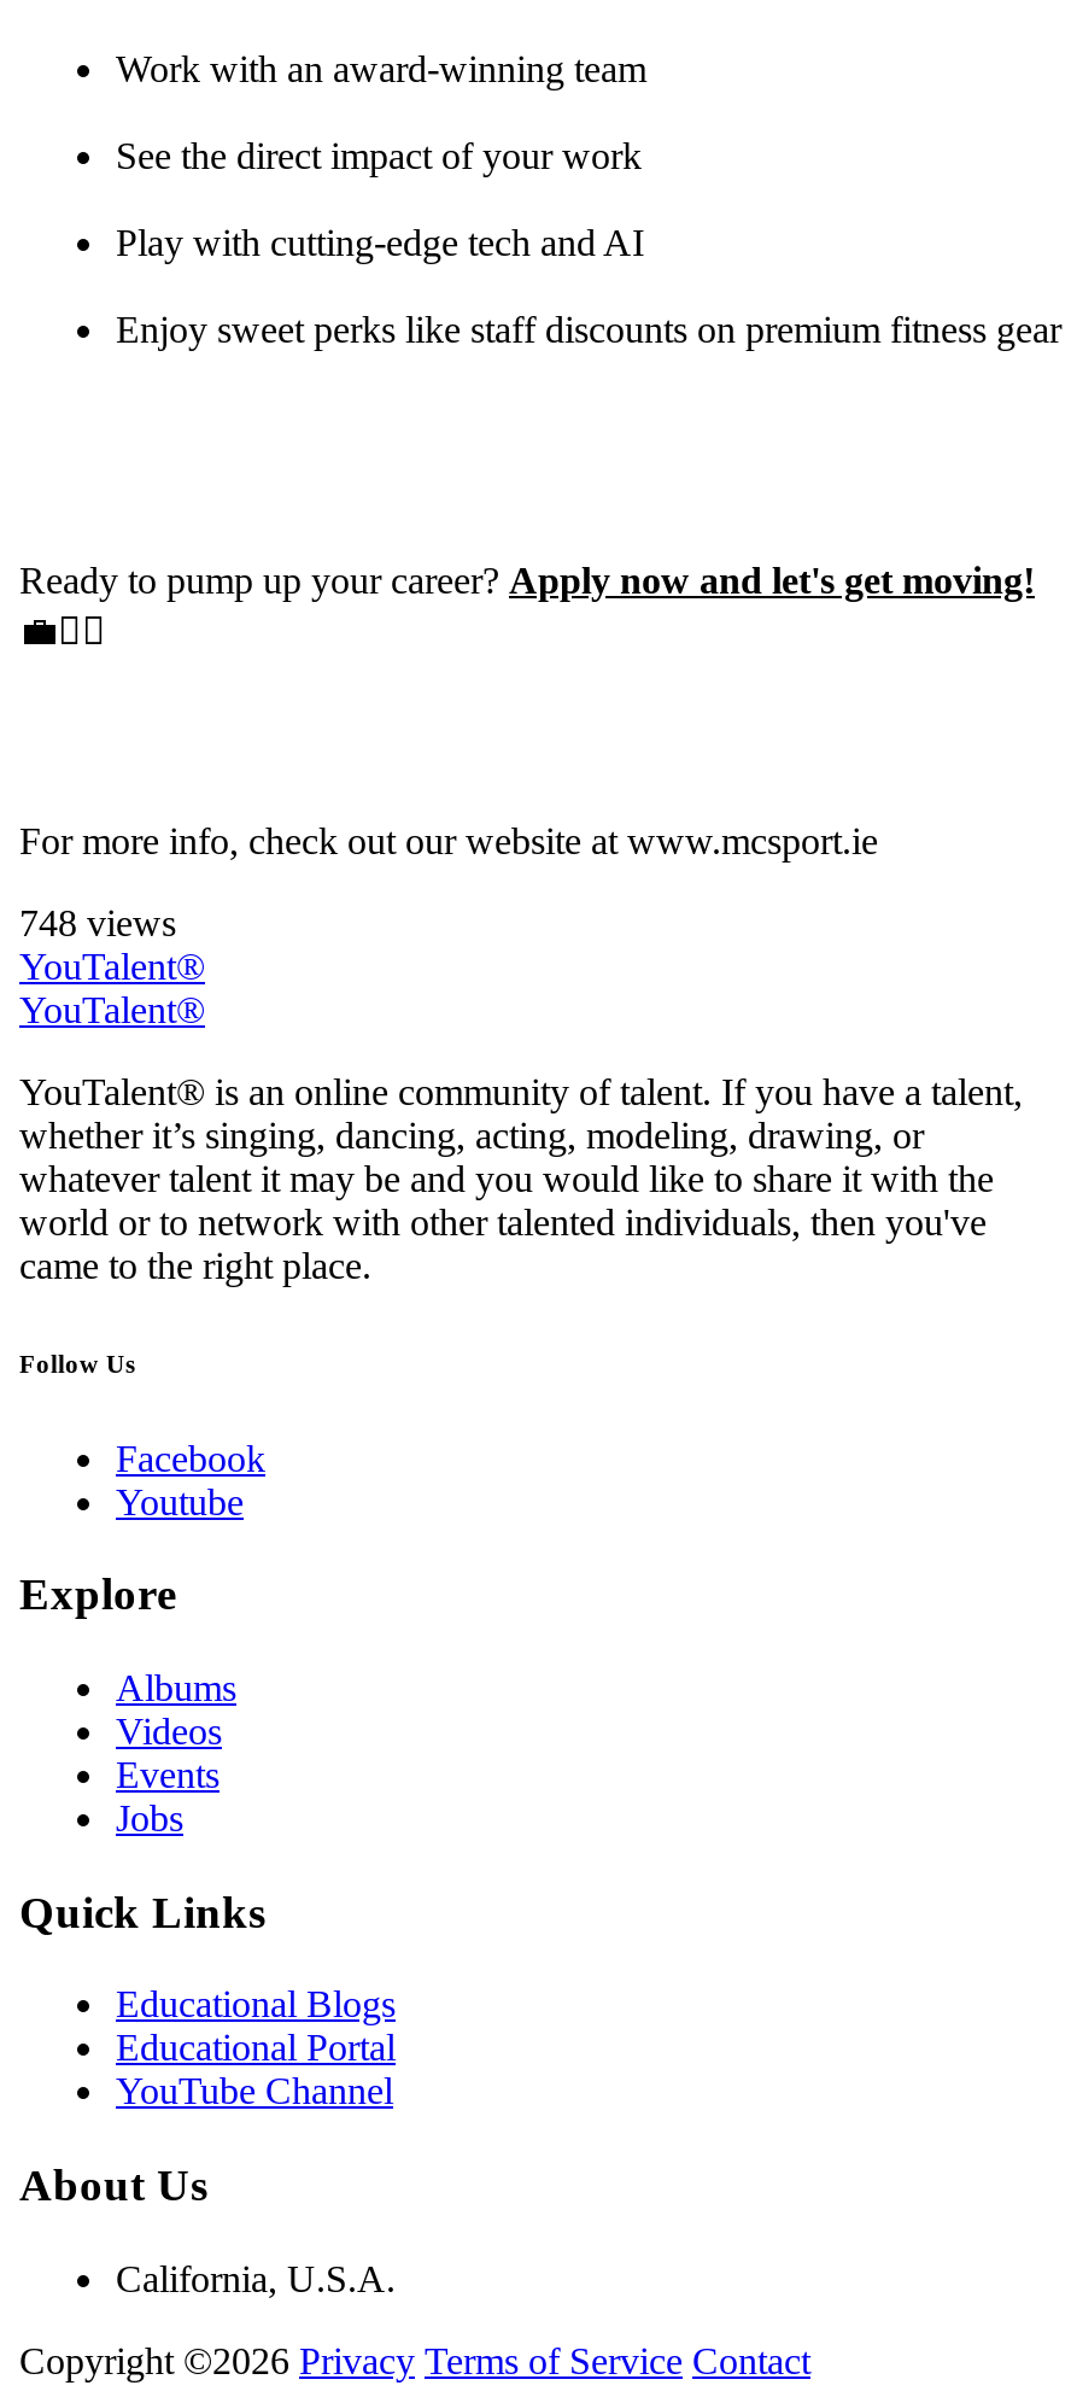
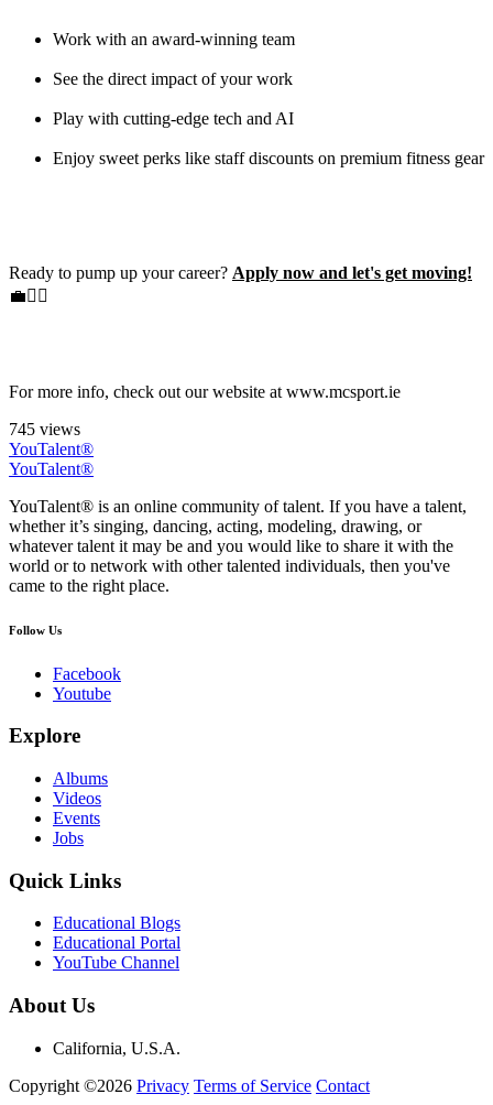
[19,901,176,942] 748 views -> [9,419,80,438] 745 views

